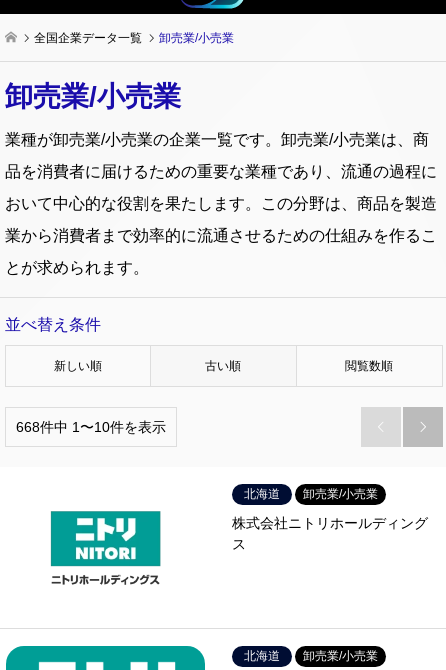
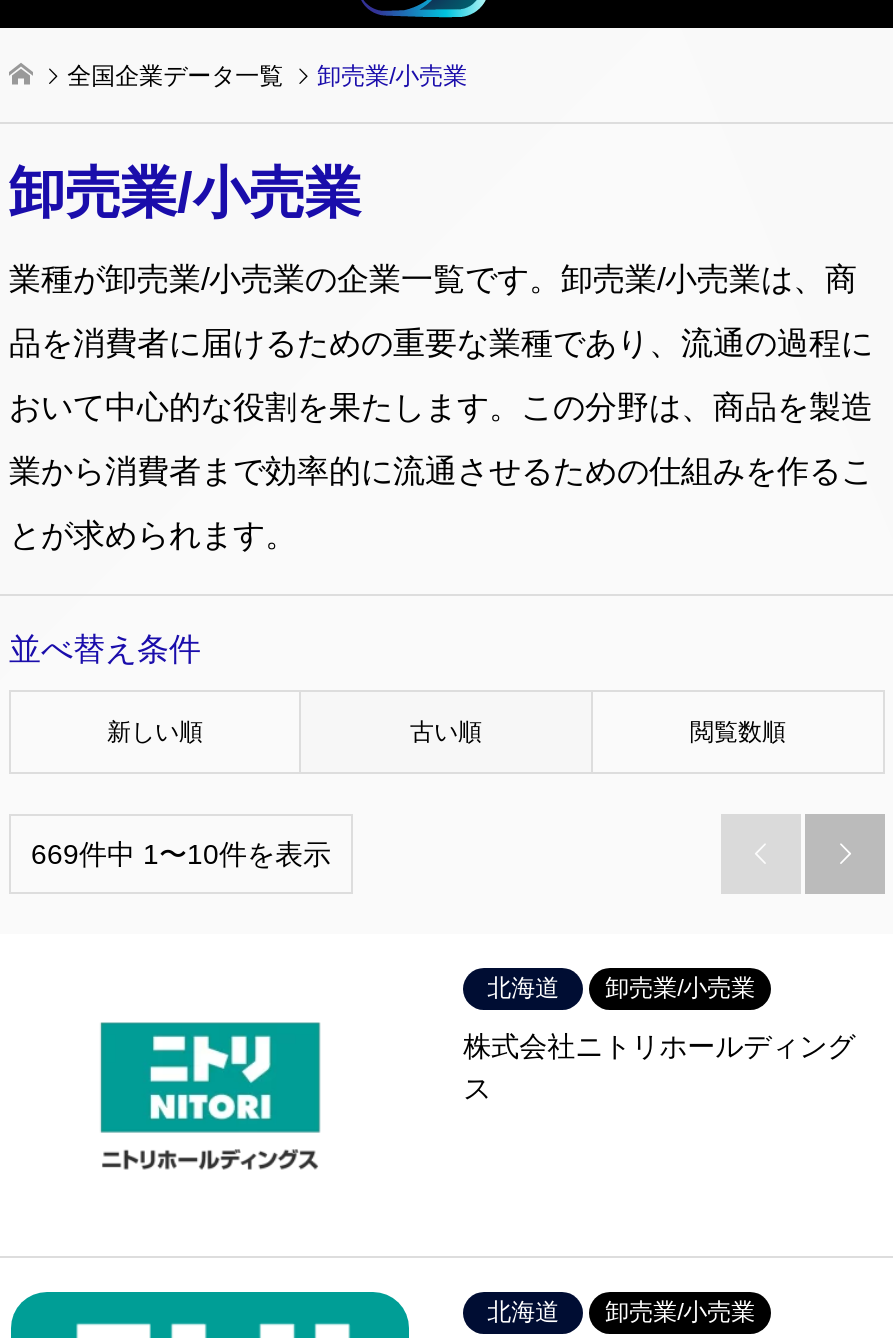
[16,419,166,435] 668件中 1〜10件を表示 -> [31,839,331,871] 669件中 1〜10件を表示

